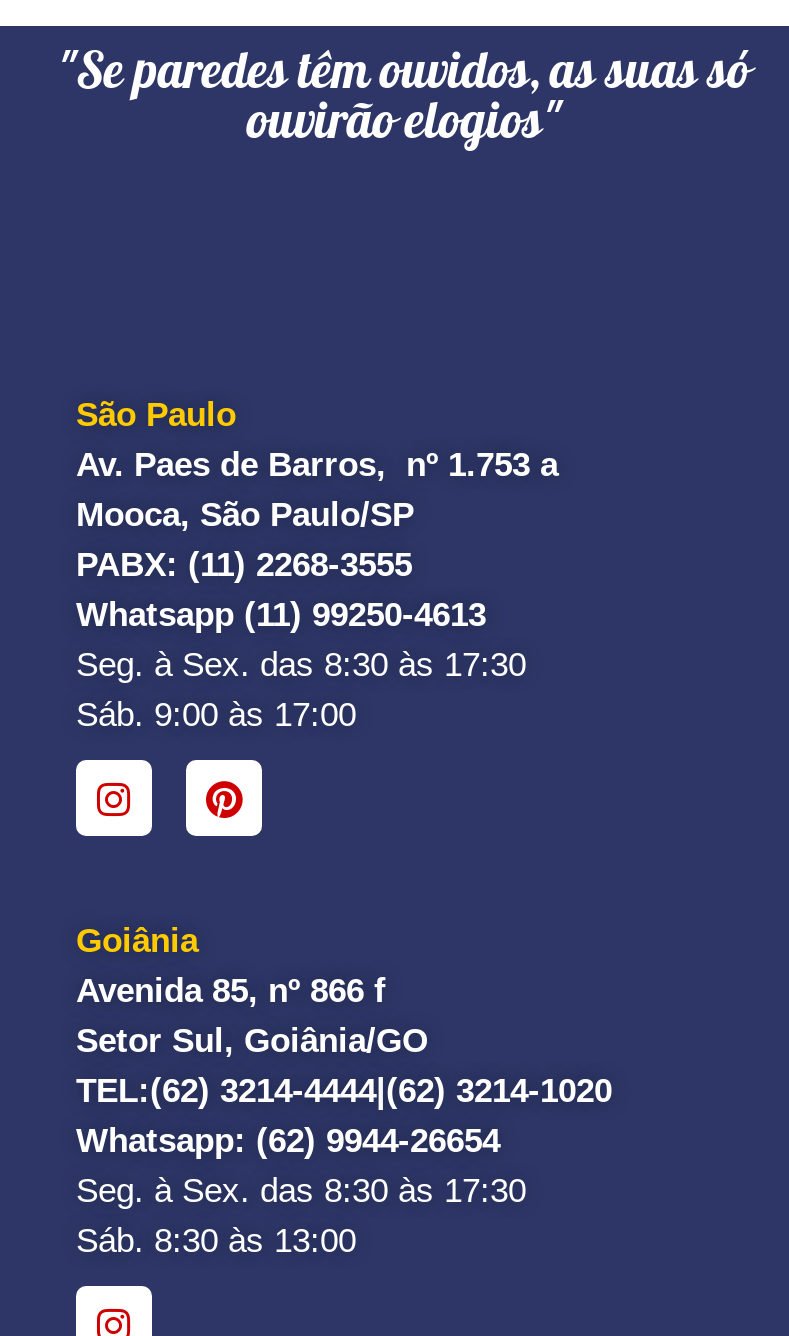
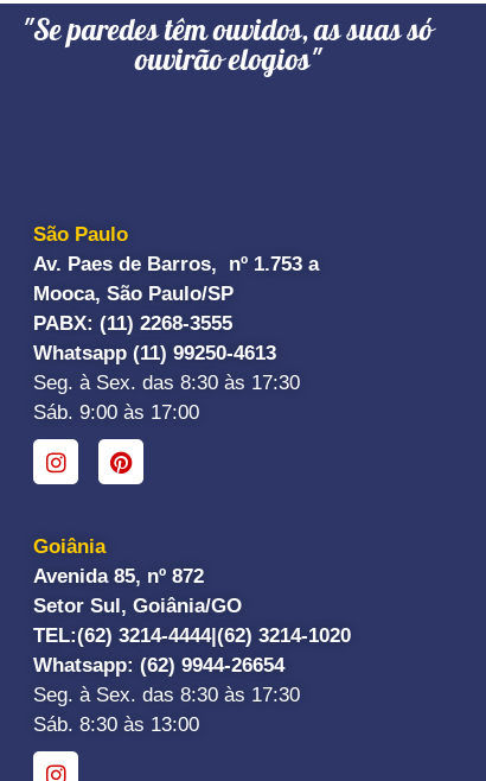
[76,973,386,1011] Avenida 85, nº 866 f -> [33,565,204,588] Avenida 85, nº 872

